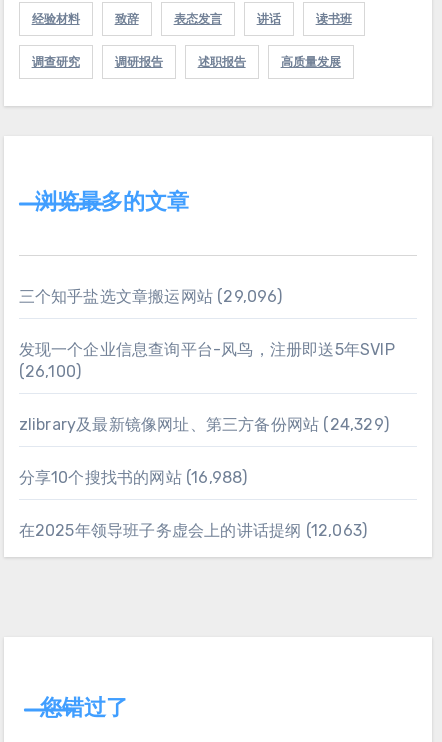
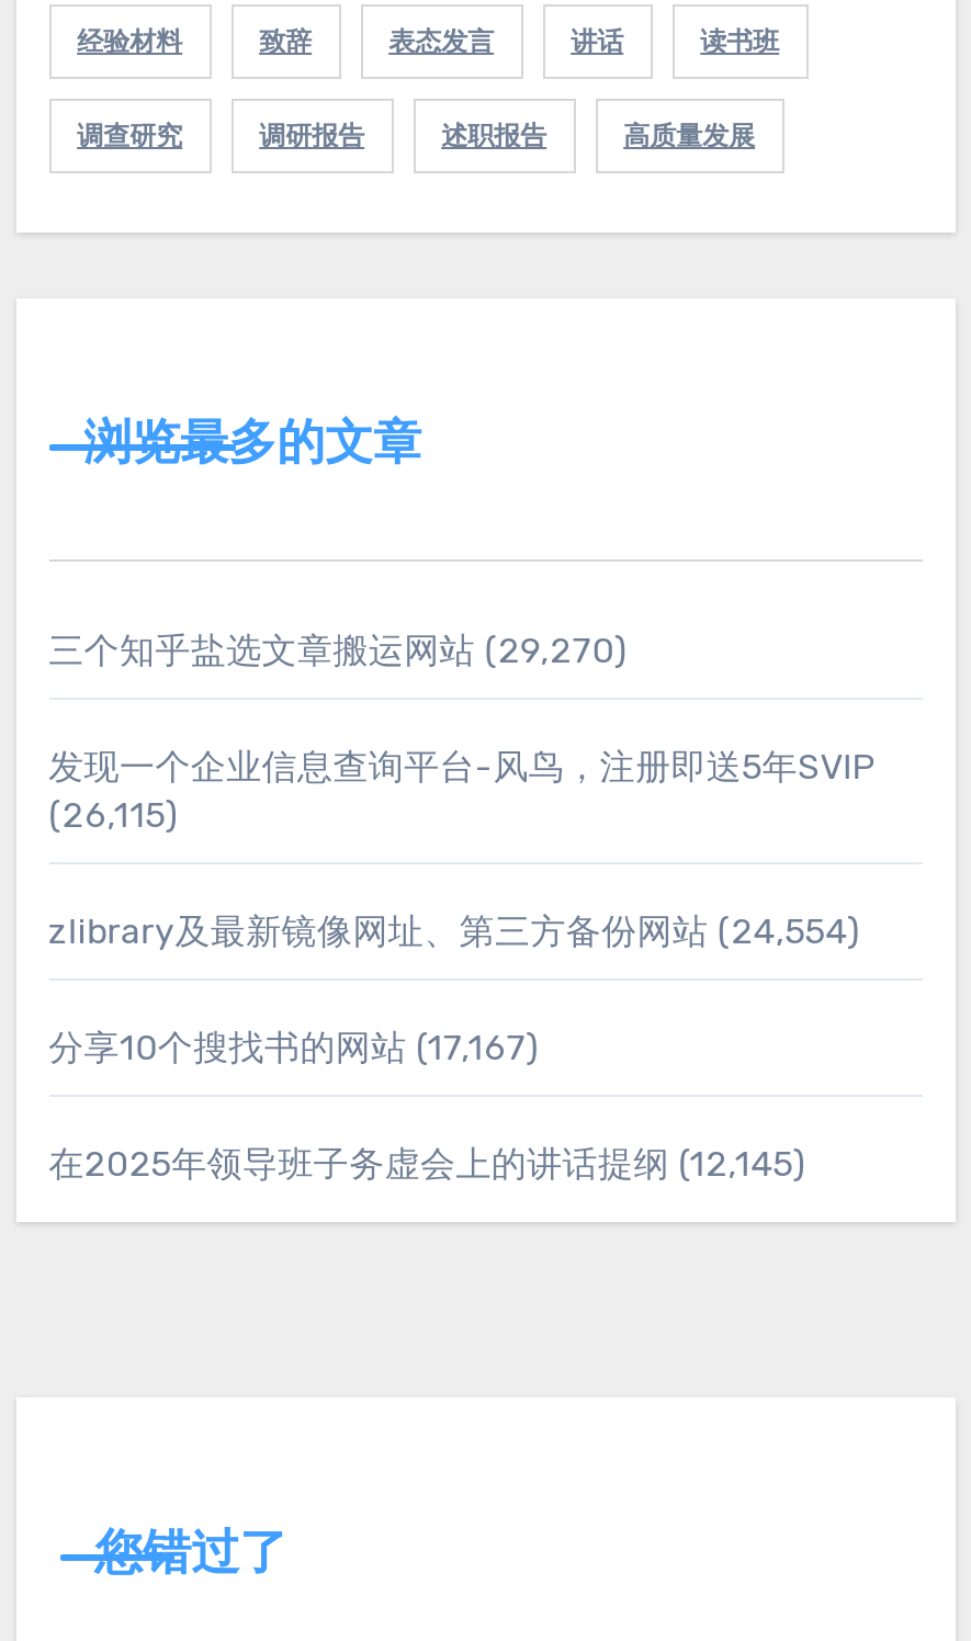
[19,287,282,306] 三个知乎盐选文章搬运网站 (29,096) -> [48,629,626,671] 三个知乎盐选文章搬运网站 (29,270)
[19,362,81,381] (26,100) -> [48,794,177,835] (26,115)
[19,415,389,434] zlibrary及最新镜像网址、第三方备份网站 (24,329) -> [48,910,859,952] zlibrary及最新镜像网址、第三方备份网站 (24,554)
[19,468,248,487] 分享10个搜找书的网站 (16,988) -> [48,1026,538,1068] 分享10个搜找书的网站 (17,167)
[19,521,367,540] 在2025年领导班子务虚会上的讲话提纲 (12,063) -> [48,1143,805,1184] 在2025年领导班子务虚会上的讲话提纲 (12,145)

